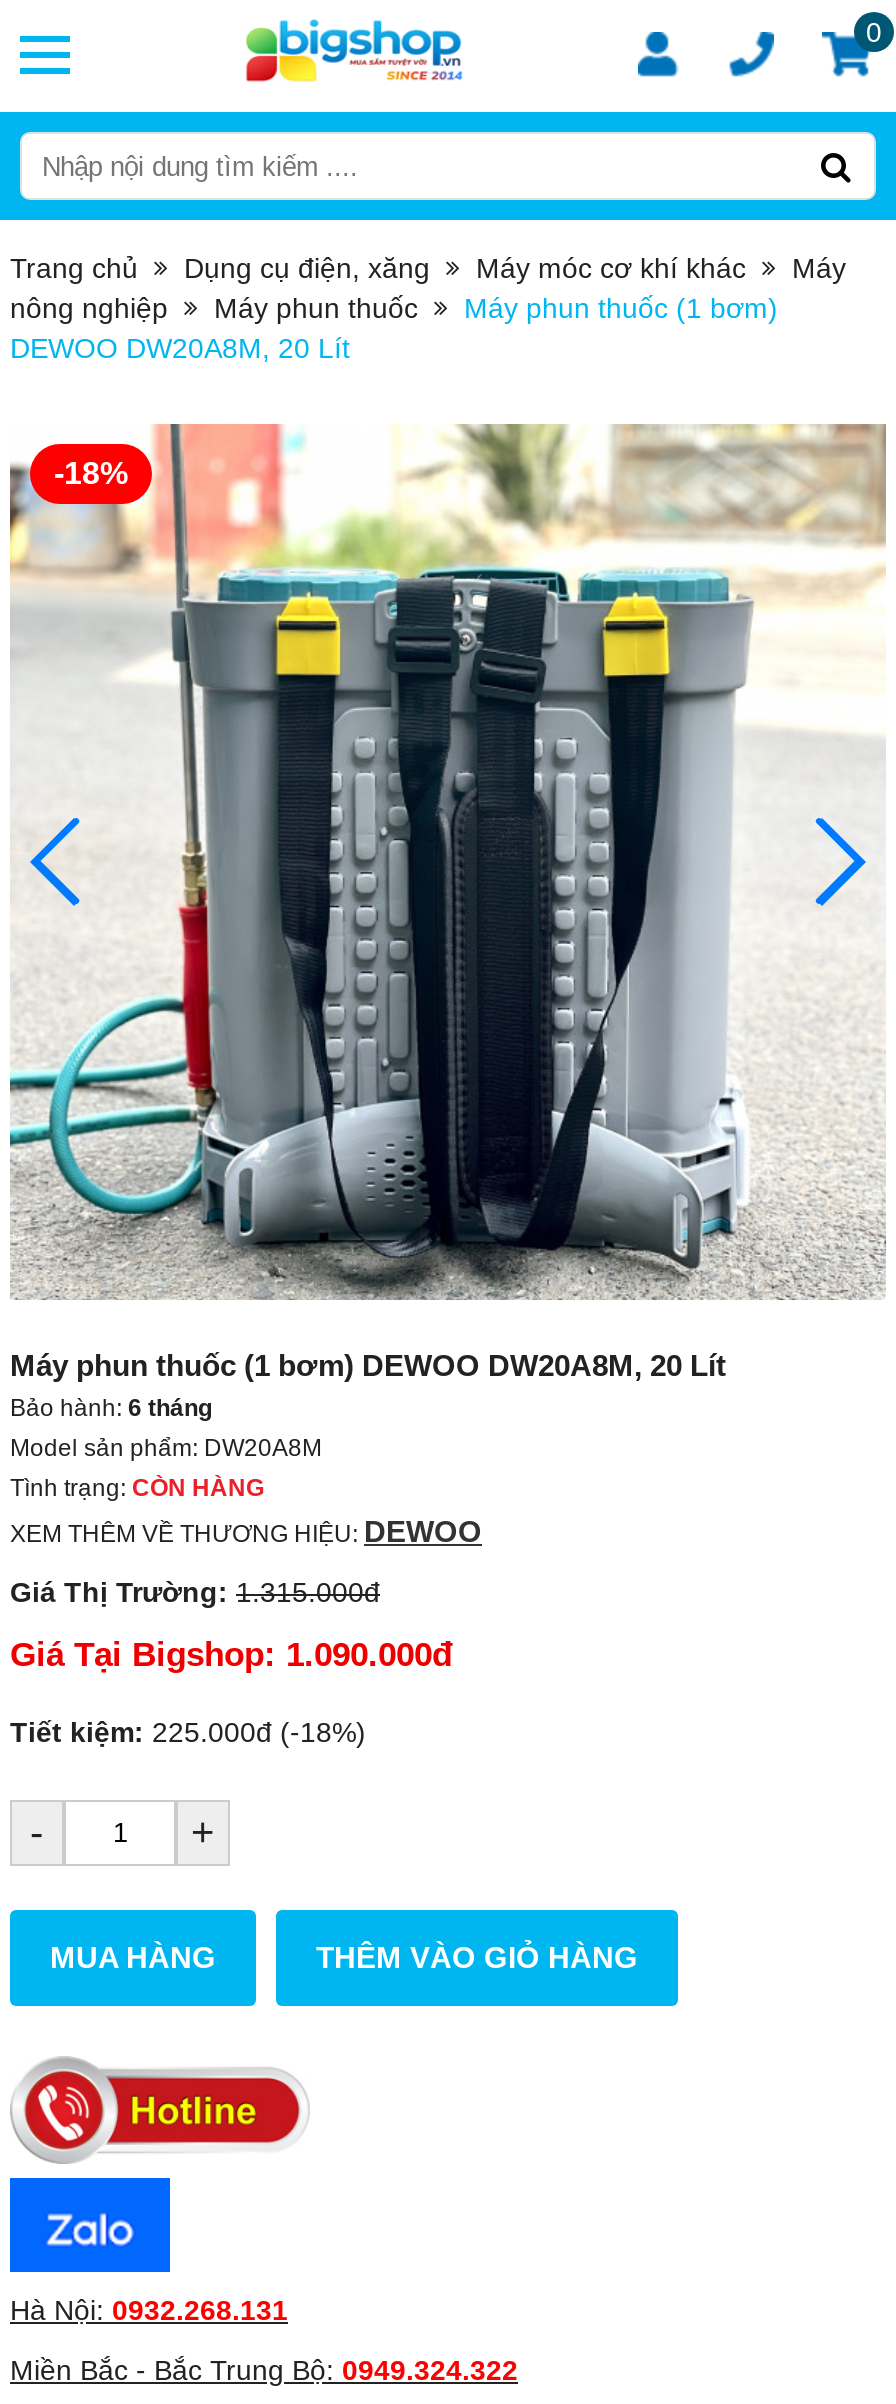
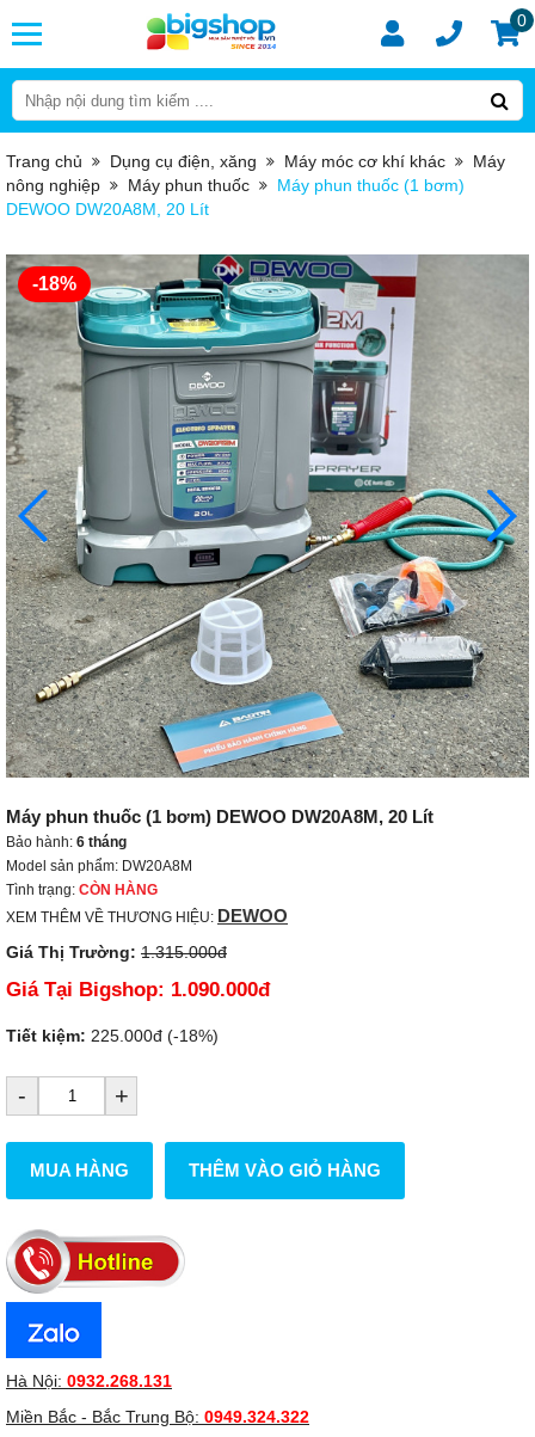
[8,424,886,1298] [image] -> [5,253,530,778] [image]

